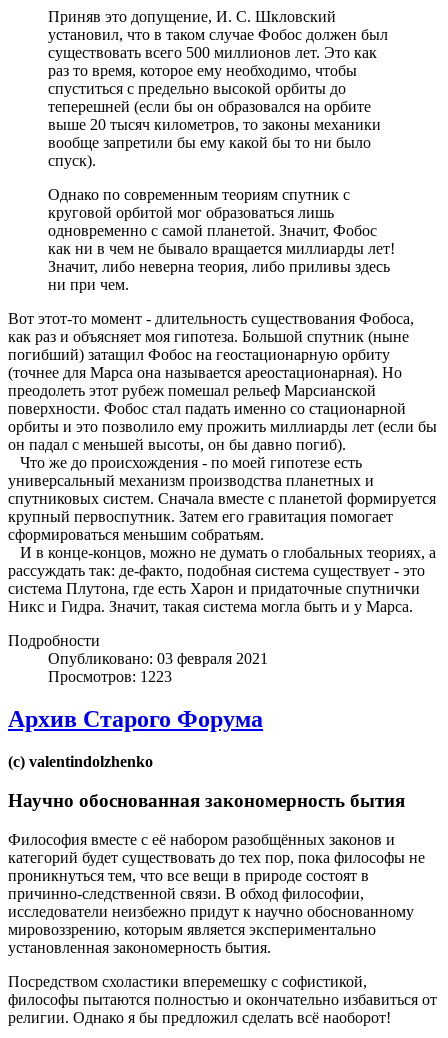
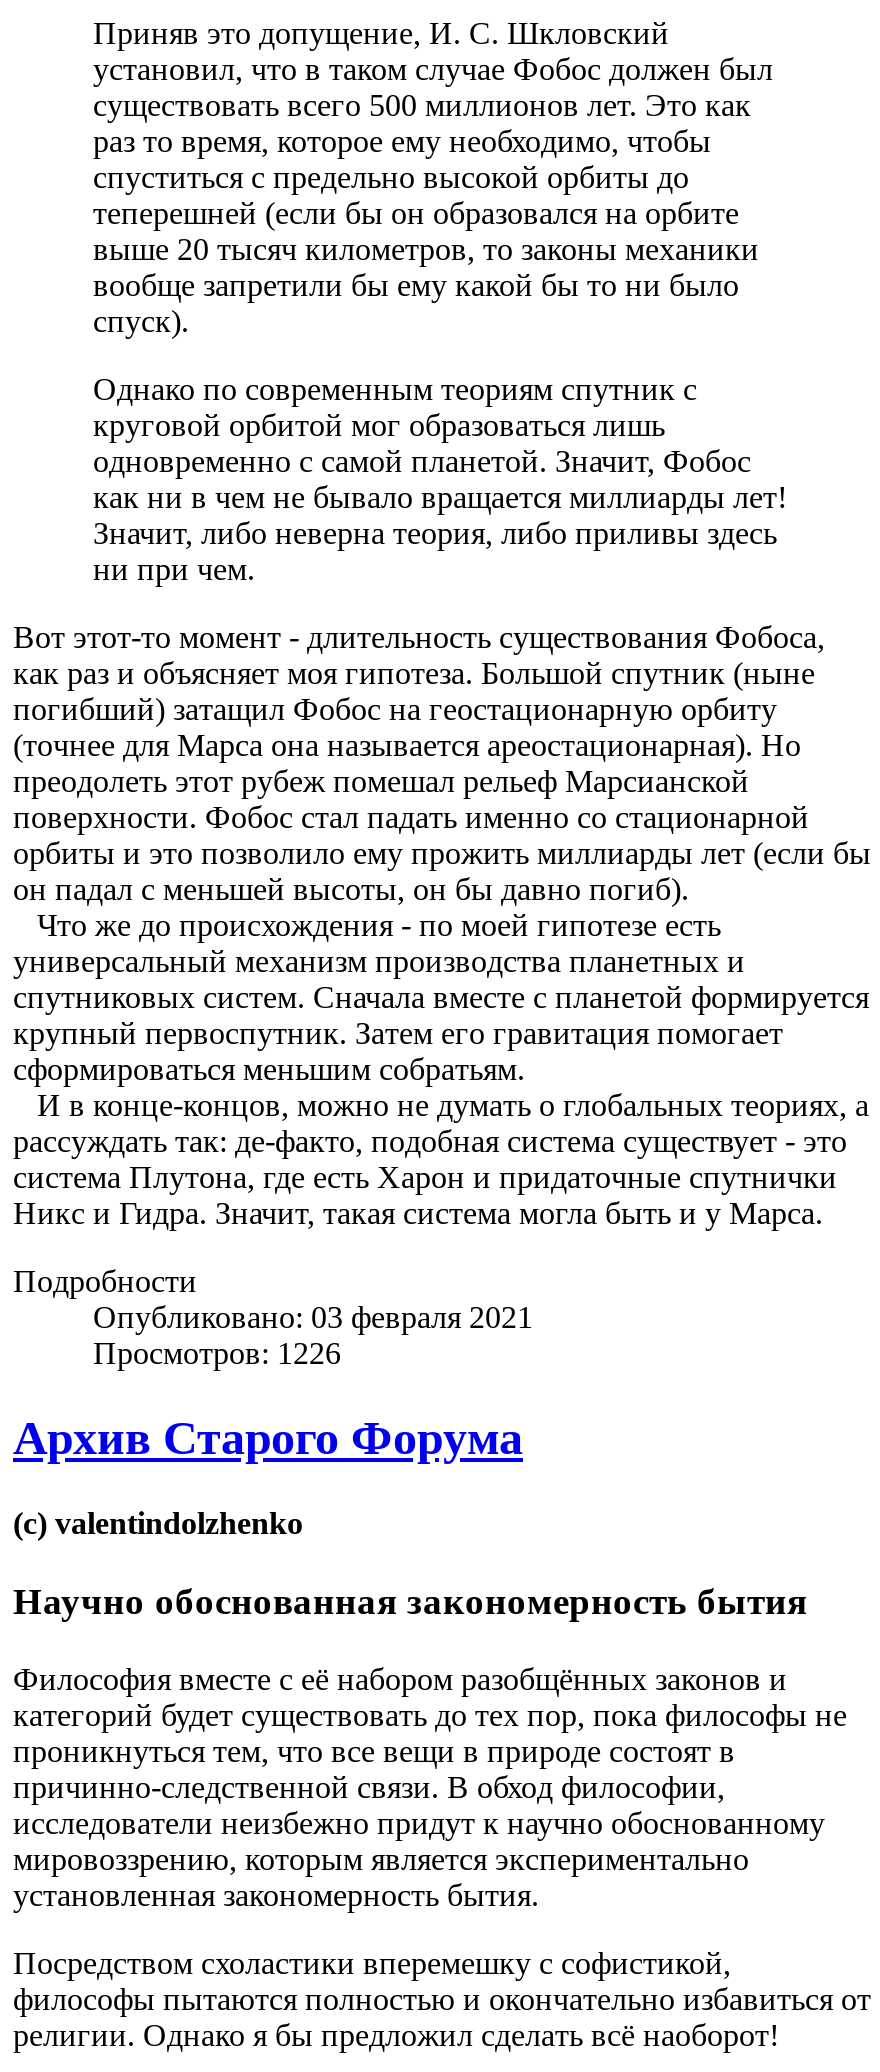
[48,668,172,685] Просмотров: 1223 -> [93,1337,341,1371] Просмотров: 1226

